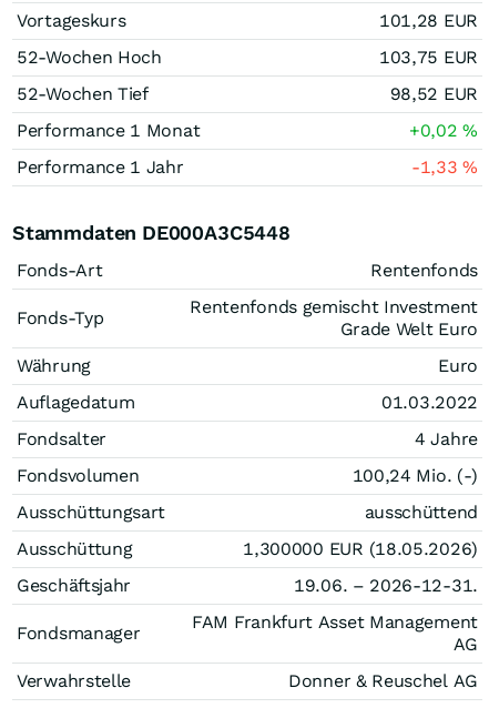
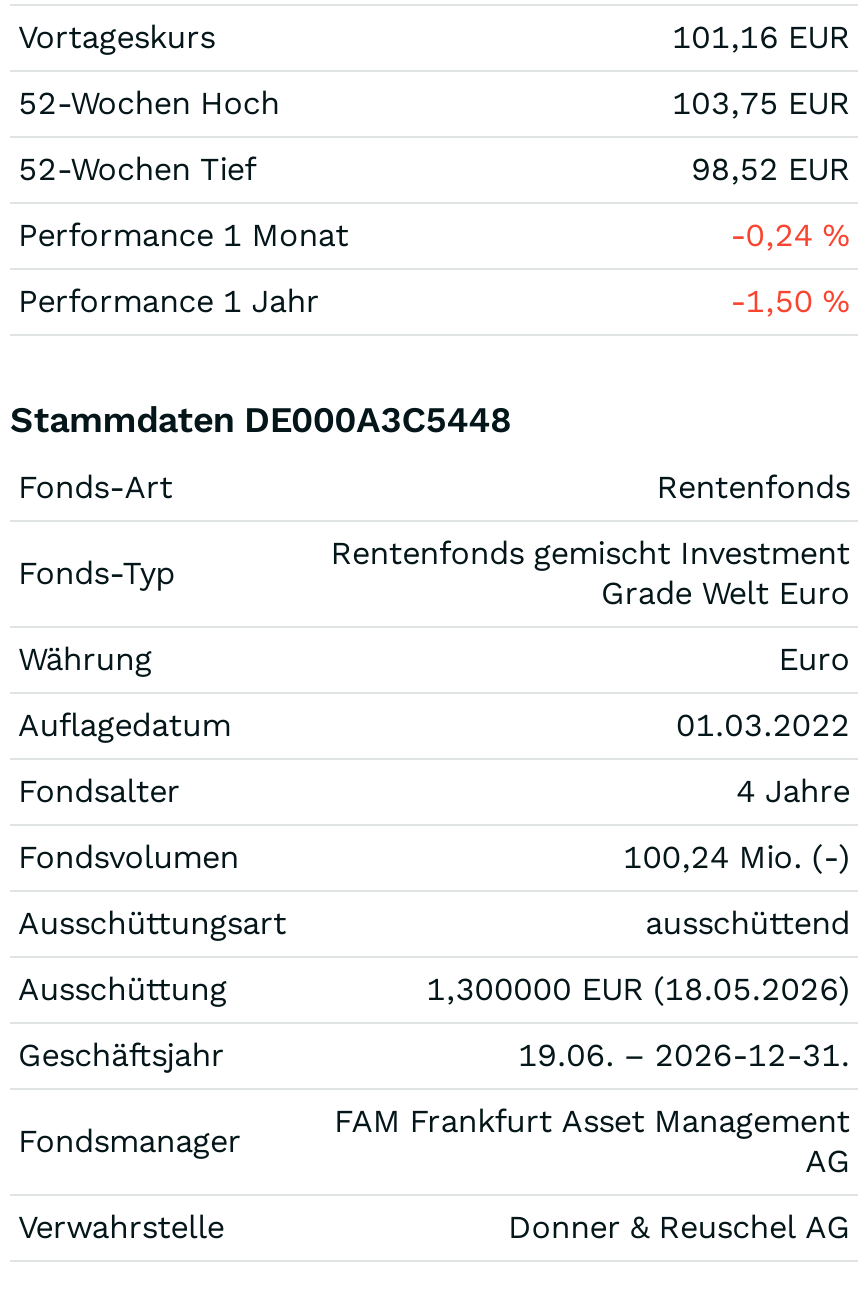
[379,10,478,31] 101,28 EUR -> [672,18,850,56] 101,16 EUR
[409,120,478,141] +0,02% -> [730,216,850,254] -0,24%
[411,156,478,178] -1,33% -> [730,282,850,320] -1,50%

